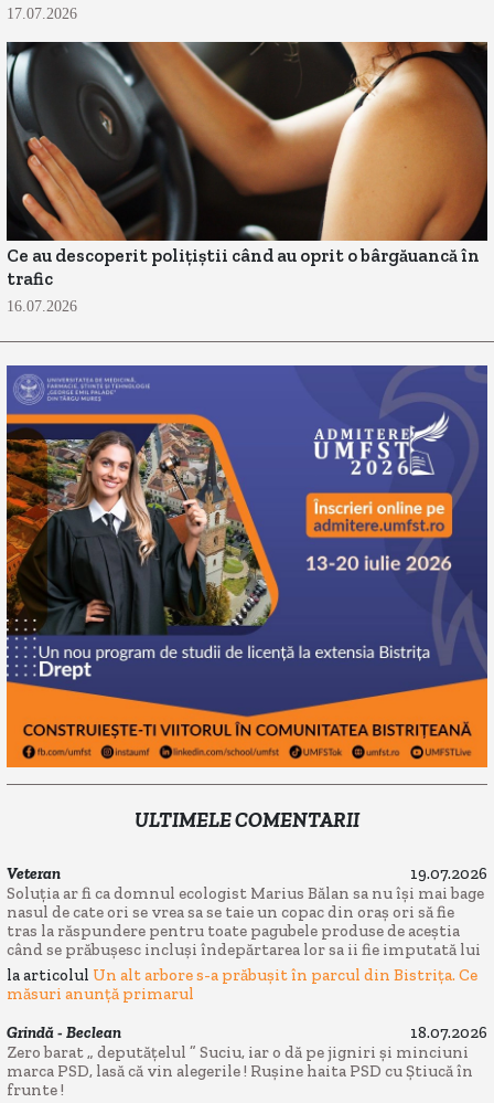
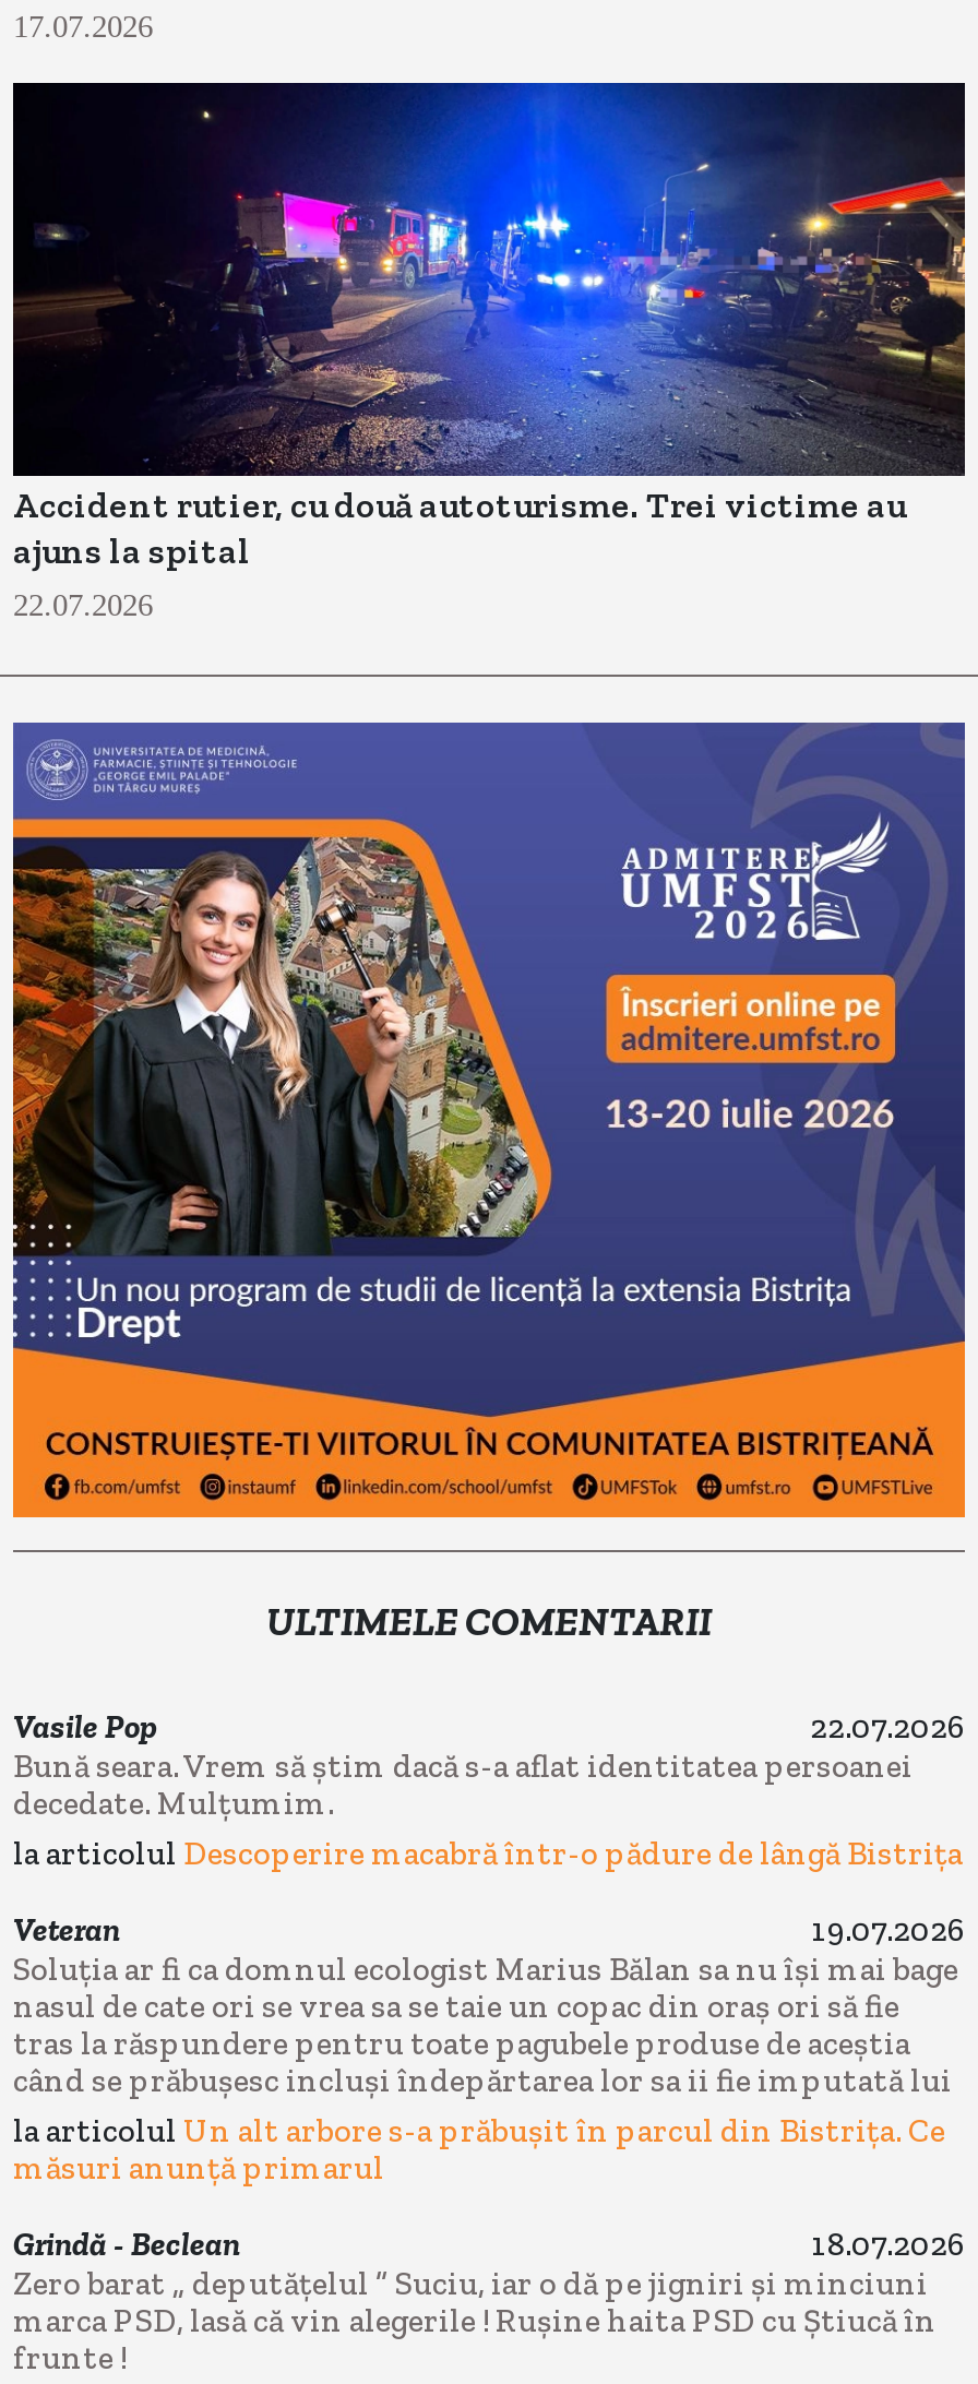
[6,41,488,315] [image] | Ce au descoperit polițiștii când au oprit o bârgăuancă în | trafic | 16.07.2026 -> [11,81,967,623] [image] | Accident rutier, cu două autoturisme. Trei victime au | ajuns la spital | 22.07.2026
none -> [13,1706,965,1873] Vasile Pop | 22.07.2026 | Bună seara. Vrem să știm dacă s-a aflat identitatea persoanei | decedate. Mulțumim. | la articolul Descoperire macabră într-o pădure de lângă Bistrița

